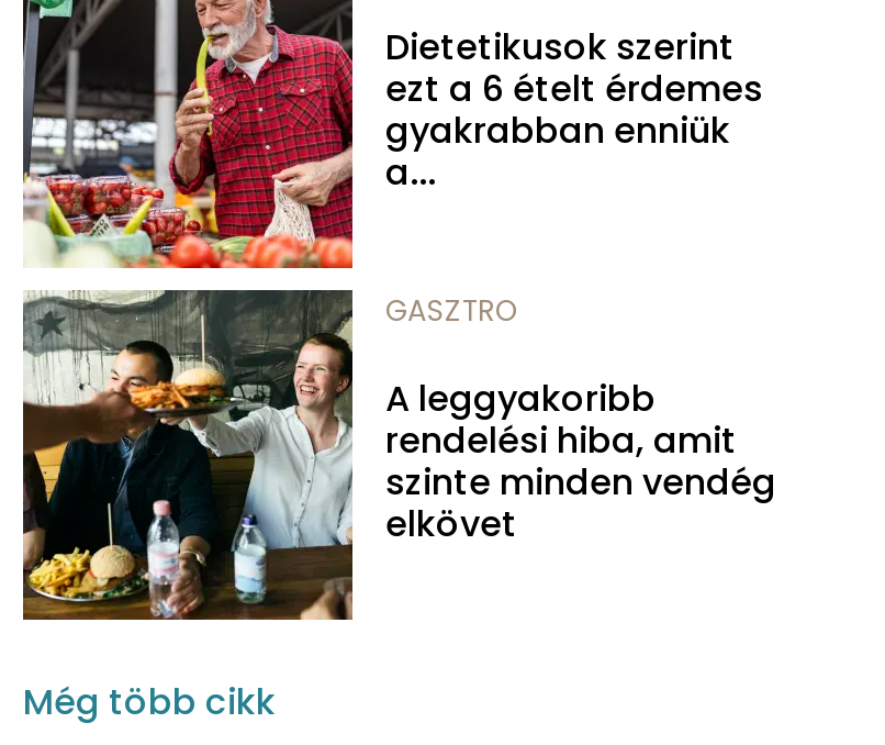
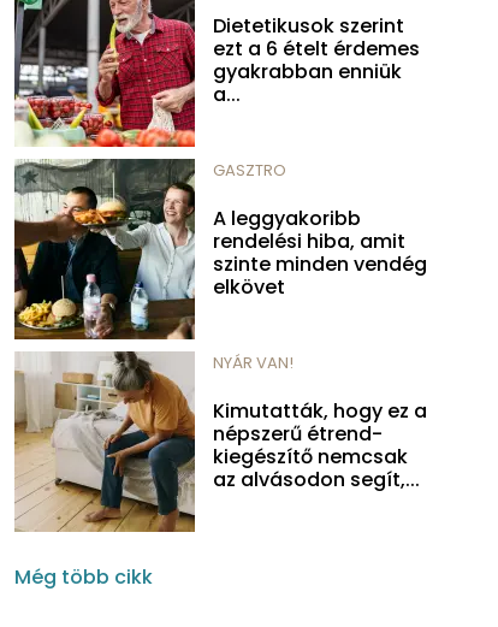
none -> [13,351,427,533] [image] | NYÁR VAN! | Kimutatták, hogy ez a | népszerű étrend- | kiegészítő nemcsak | az alvásodon segít,...

